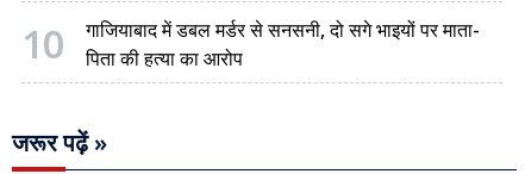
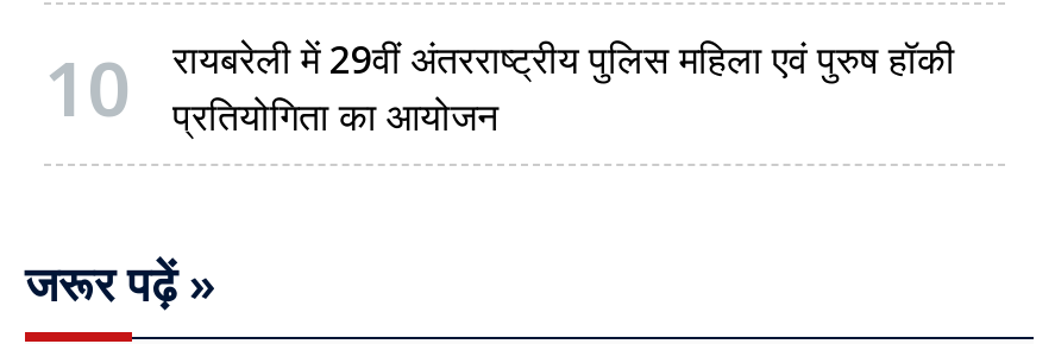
[86,16,480,73] गाजियाबाद में डबल मर्डर से सनसनी, दो सगे भाइयों पर माता- | पिता की हत्या का आरोप -> [172,32,955,145] रायबरेली में 29वीं अंतरराष्ट्रीय पुलिस महिला एवं पुरुष हॉकी | प्रतियोगिता का आयोजन

